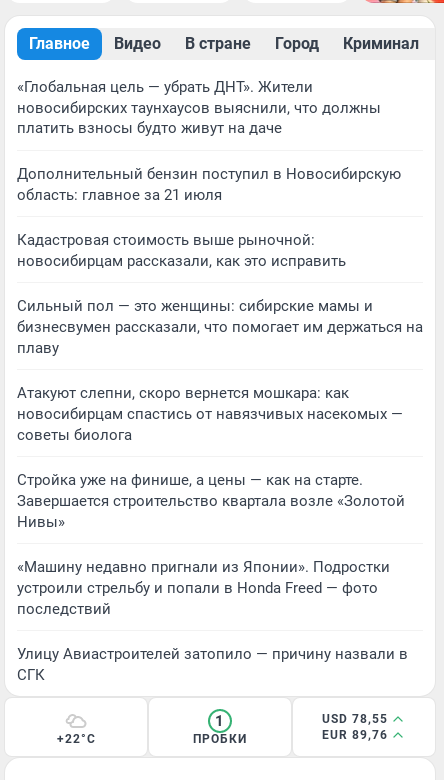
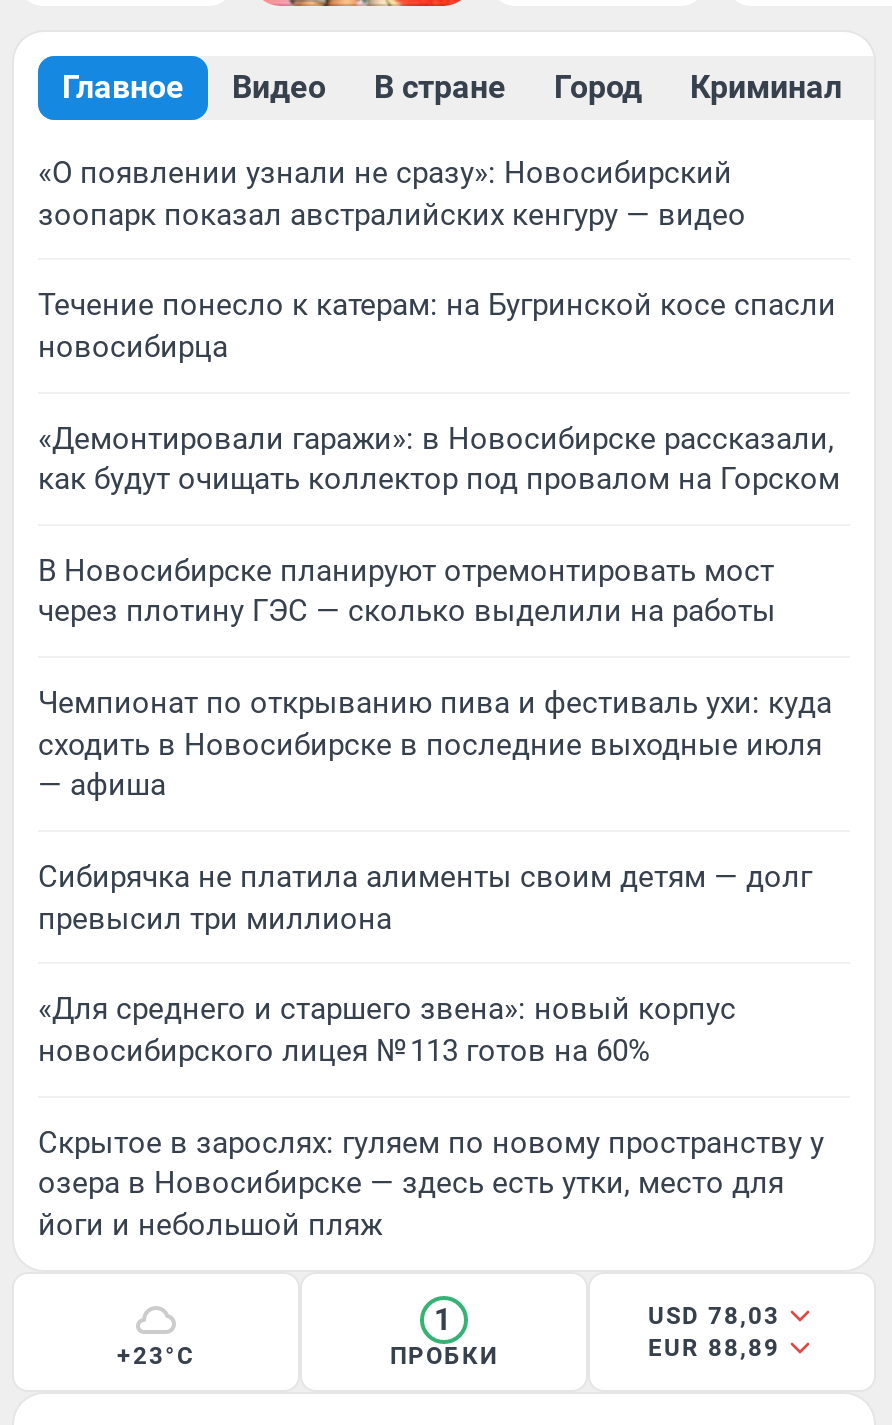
[17,78,381,137] «Глобальная цель — убрать ДНТ». Жители | новосибирских таунхаусов выяснили, что должны | платить взносы будто живут на даче -> [38,155,746,233] «О появлении узнали не сразу»: Новосибирский | зоопарк показал австралийских кенгуру — видео
[17,165,401,203] Дополнительный бензин поступил в Новосибирскую | область: главное за 21 июля -> [38,288,836,365] Течение понесло к катерам: на Бугринской косе спасли | новосибирца
[17,231,346,269] Кадастровая стоимость выше рыночной: | новосибирцам рассказали, как это исправить -> [38,420,840,498] «Демонтировали гаражи»: в Новосибирске рассказали, | как будут очищать коллектор под провалом на Горском
[17,297,423,356] Сильный пол — это женщины: сибирские мамы и | бизнесвумен рассказали, что помогает им держаться на | плаву -> [38,553,776,630] В Новосибирске планируют отремонтировать мост | через плотину ГЭС — сколько выделили на работы
[17,384,403,443] Атакуют слепни, скоро вернется мошкара: как | новосибирцам спастись от навязчивых насекомых — | советы биолога -> [38,686,832,804] Чемпионат по открыванию пива и фестиваль ухи: куда | сходить в Новосибирске в последние выходные июля | — афиша
[17,471,405,530] Стройка уже на финише, а цены — как на старте. | Завершается строительство квартала возле «Золотой | Нивы» -> [38,859,812,937] Сибирячка не платила алименты своим детям — долг | превысил три миллиона
[17,558,390,617] «Машину недавно пригнали из Японии». Подростки | устроили стрельбу и попали в Honda Freed — фото | последствий -> [38,992,736,1069] «Для среднего и старшего звена»: новый корпус | новосибирского лицея № 113 готов на 60%
[17,645,408,683] Улицу Авиастроителей затопило — причину назвали в | СГК -> [38,1124,824,1243] Скрытое в зарослях: гуляем по новому пространству у | озера в Новосибирске — здесь есть утки, место для | йоги и небольшой пляж
[322,712,388,726] USD 78,55 -> [648,1301,780,1329] USD 78,03
[56,732,95,746] +22°C -> [117,1341,195,1369] +23°C
[322,728,388,742] EUR 89,76 -> [648,1333,780,1361] EUR 88,89

